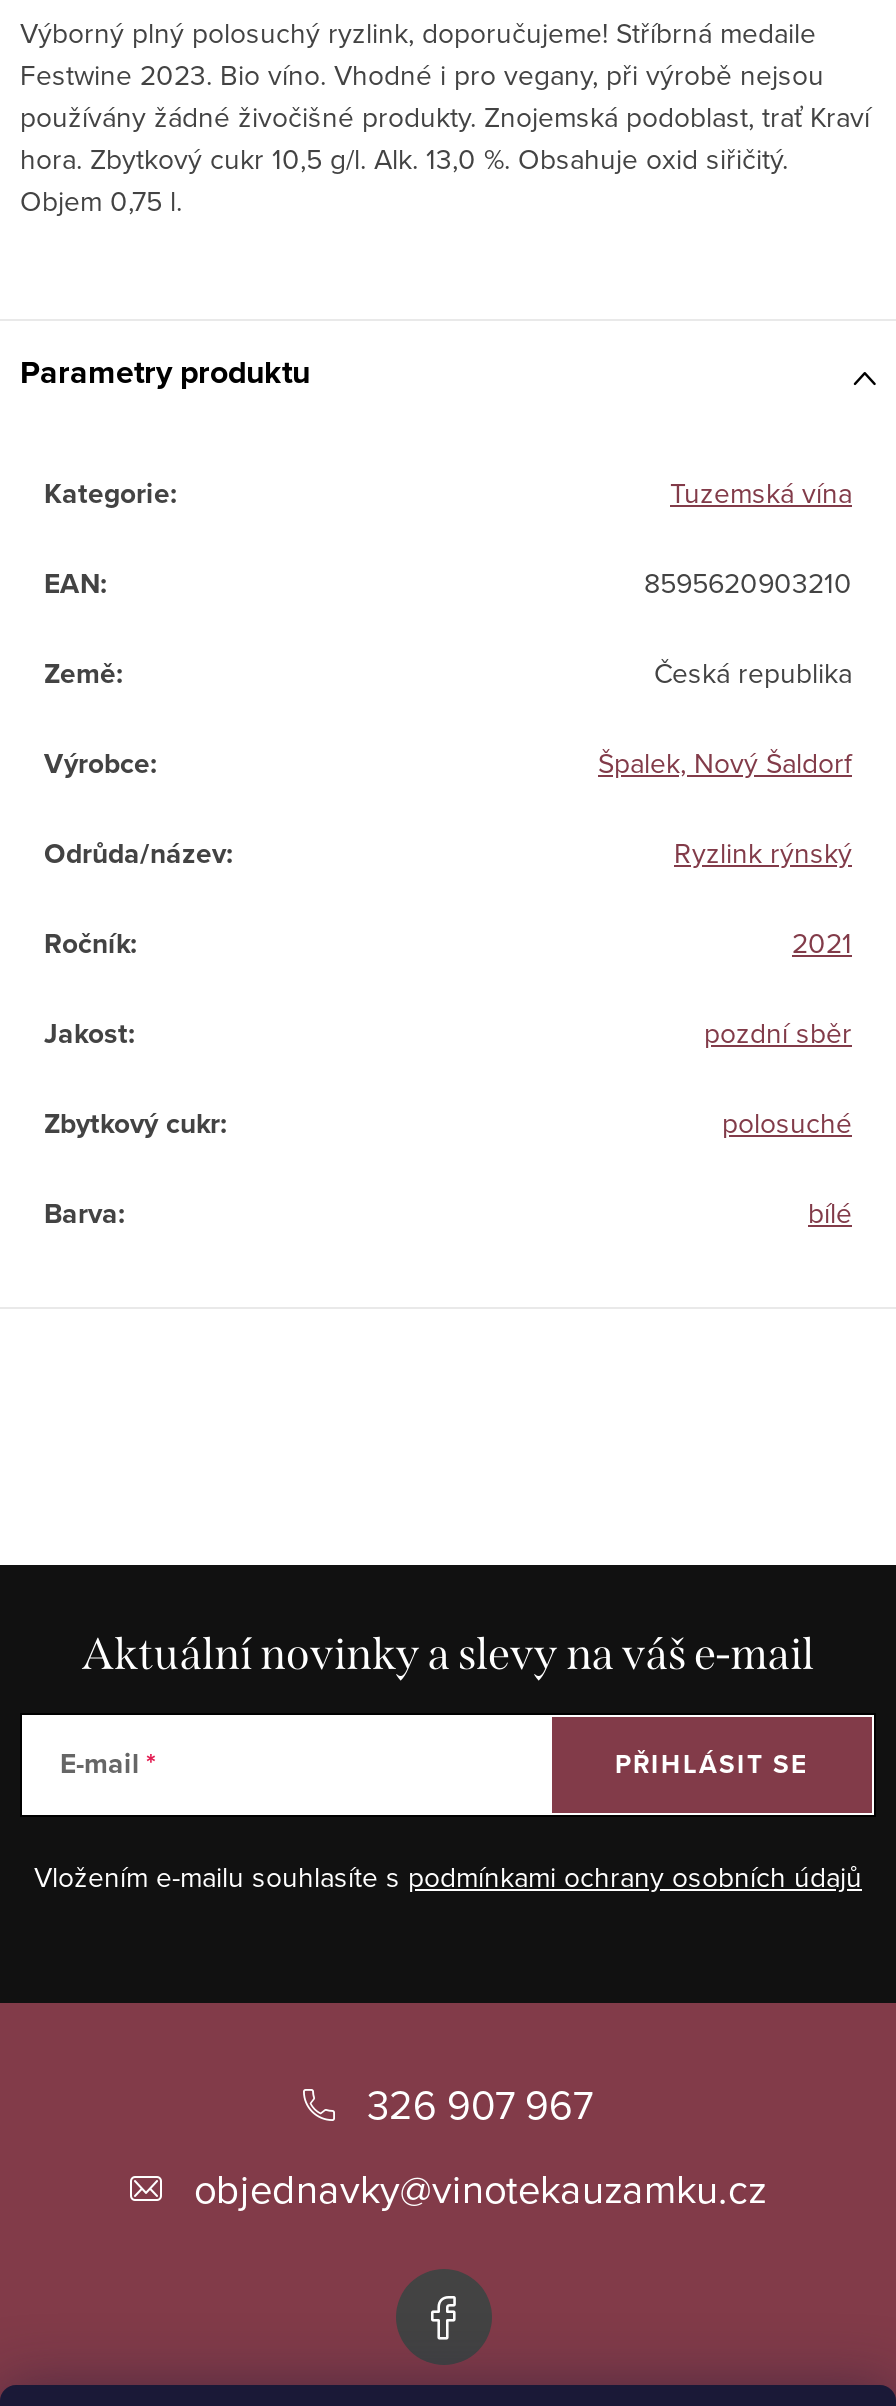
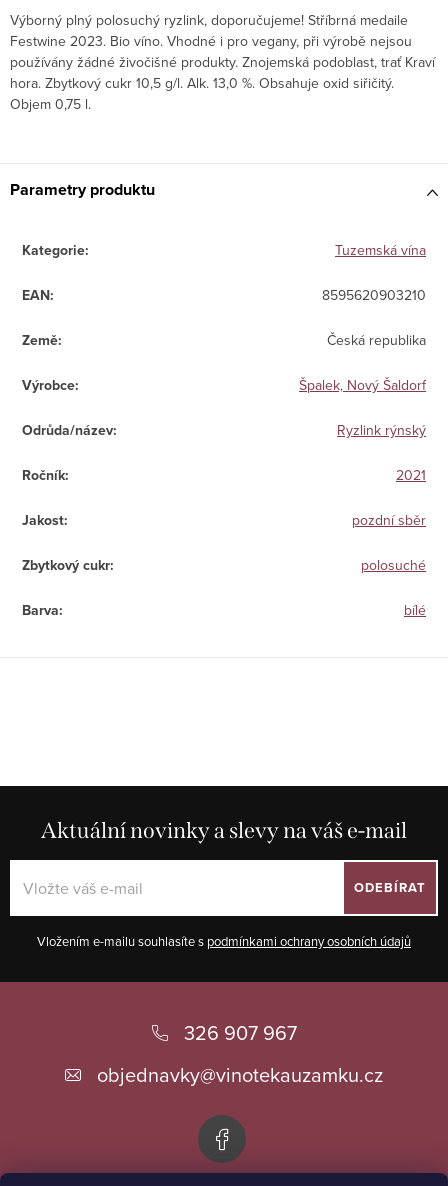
[60,1743,140,1785] E-mail -> none
[615,1745,809,1783] PŘIHLÁSIT SE -> [354,878,426,897] ODEBÍRAT

